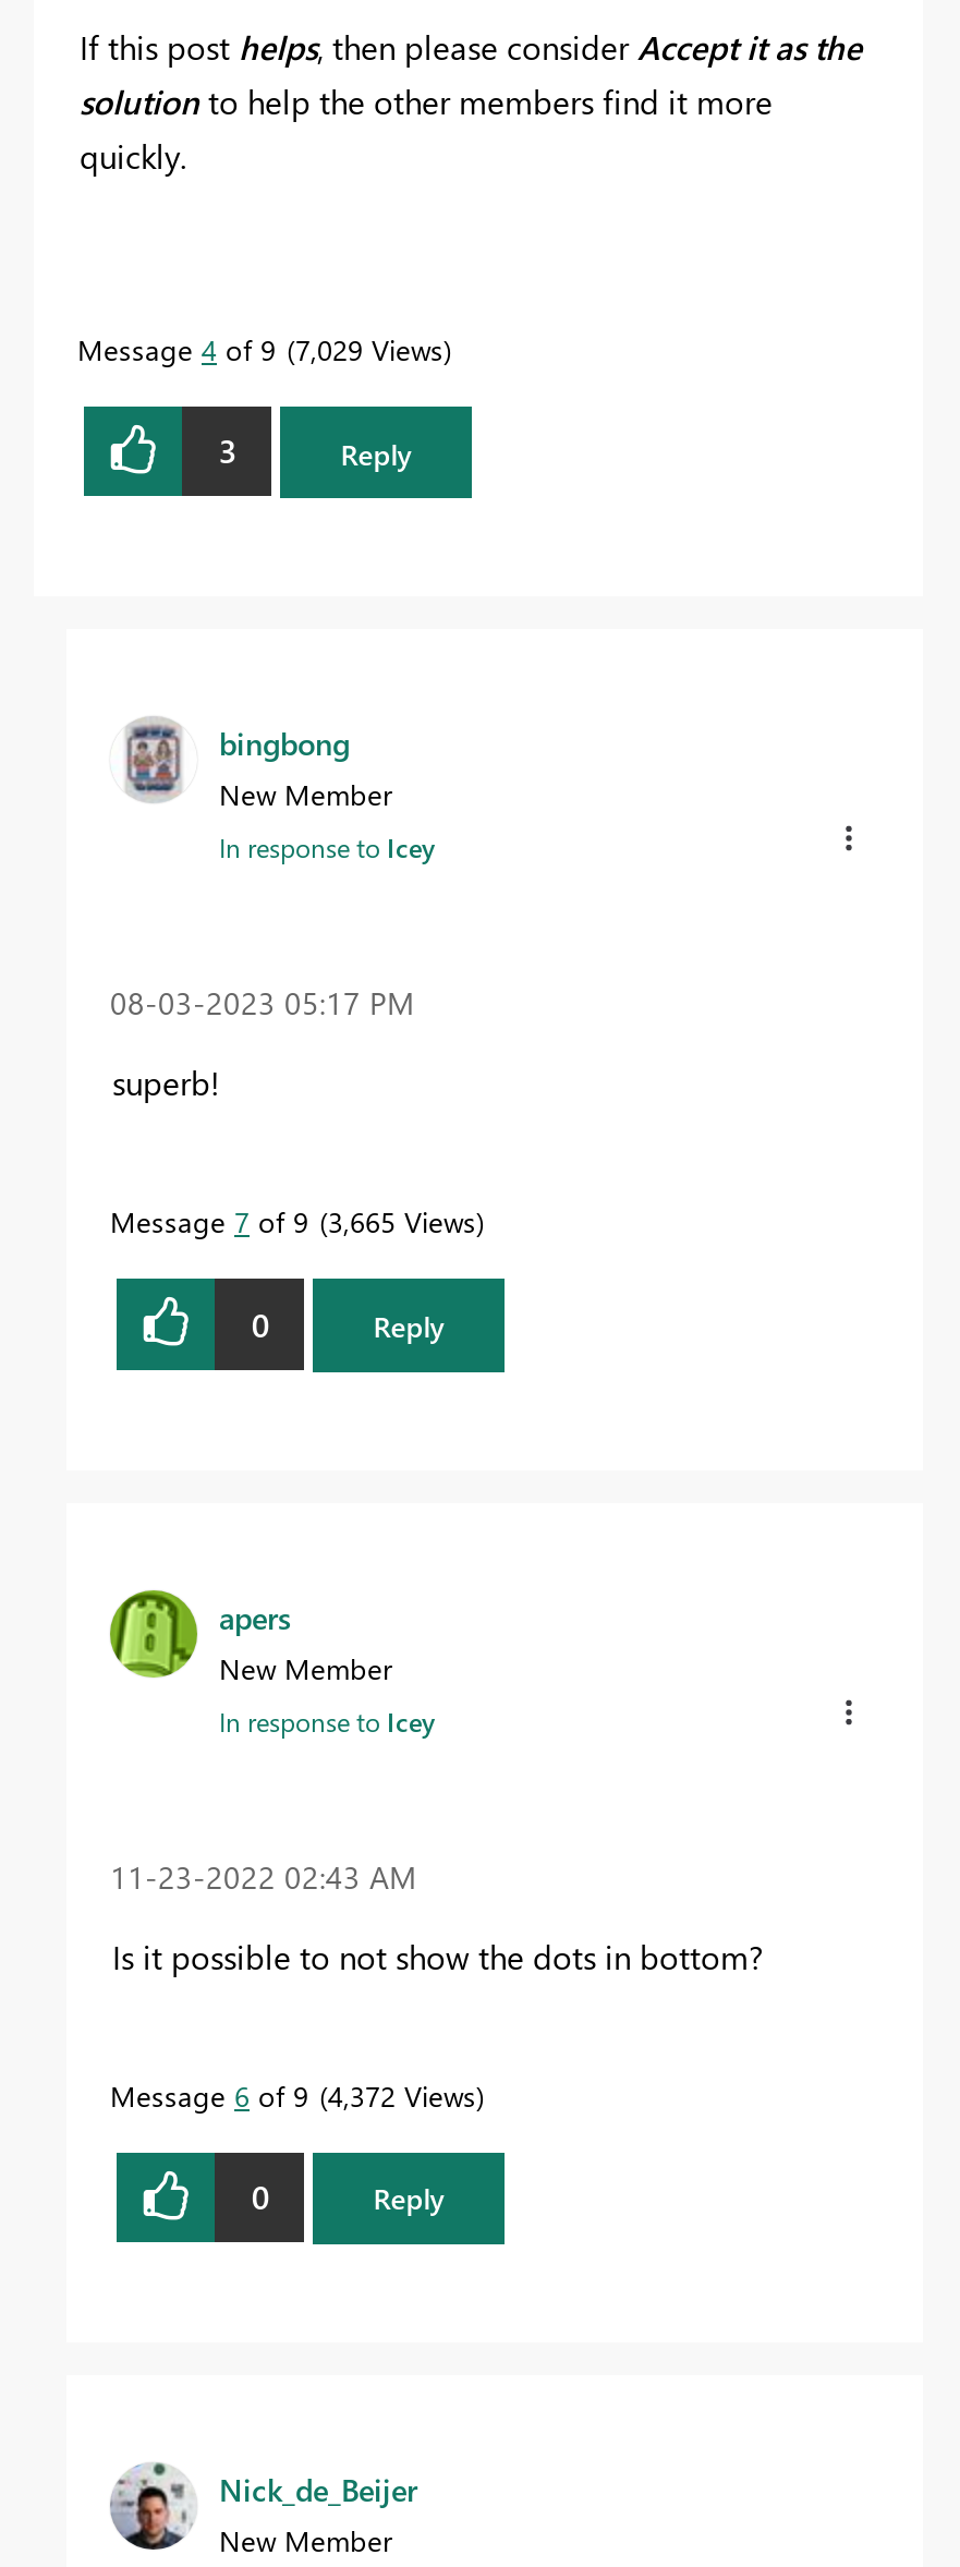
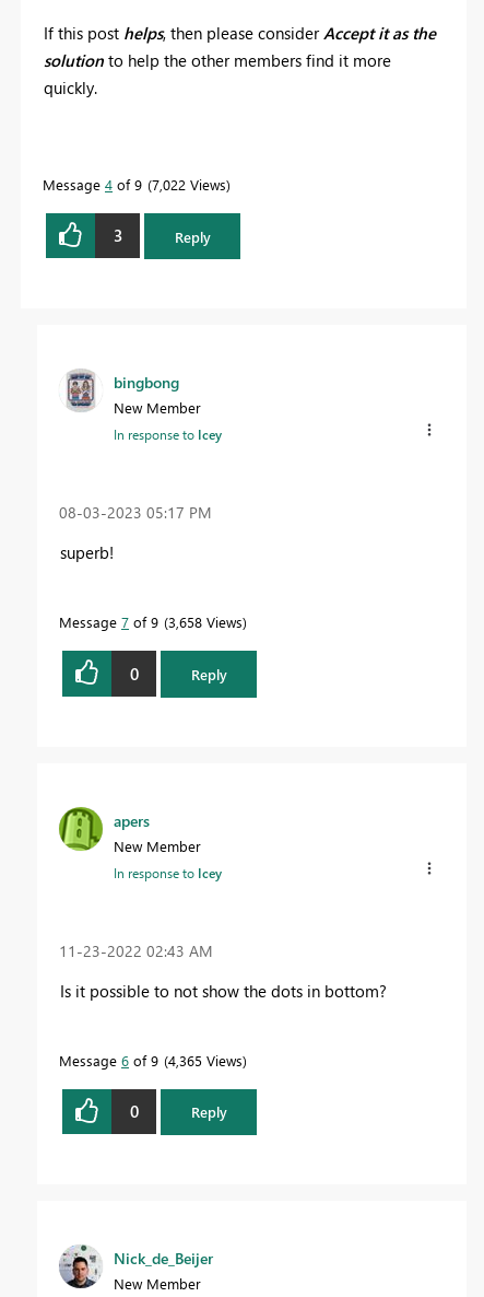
[77,330,443,367] Message 4 of 9 7,029 Views -> [43,175,226,193] Message 4 of 9 7,022 Views
[110,1203,476,1240] Message 7 of 9 3,665 Views -> [59,613,243,631] Message 7 of 9 3,658 Views
[110,2076,476,2113] Message 6 of 9 4,372 Views -> [59,1051,243,1069] Message 6 of 9 4,365 Views

